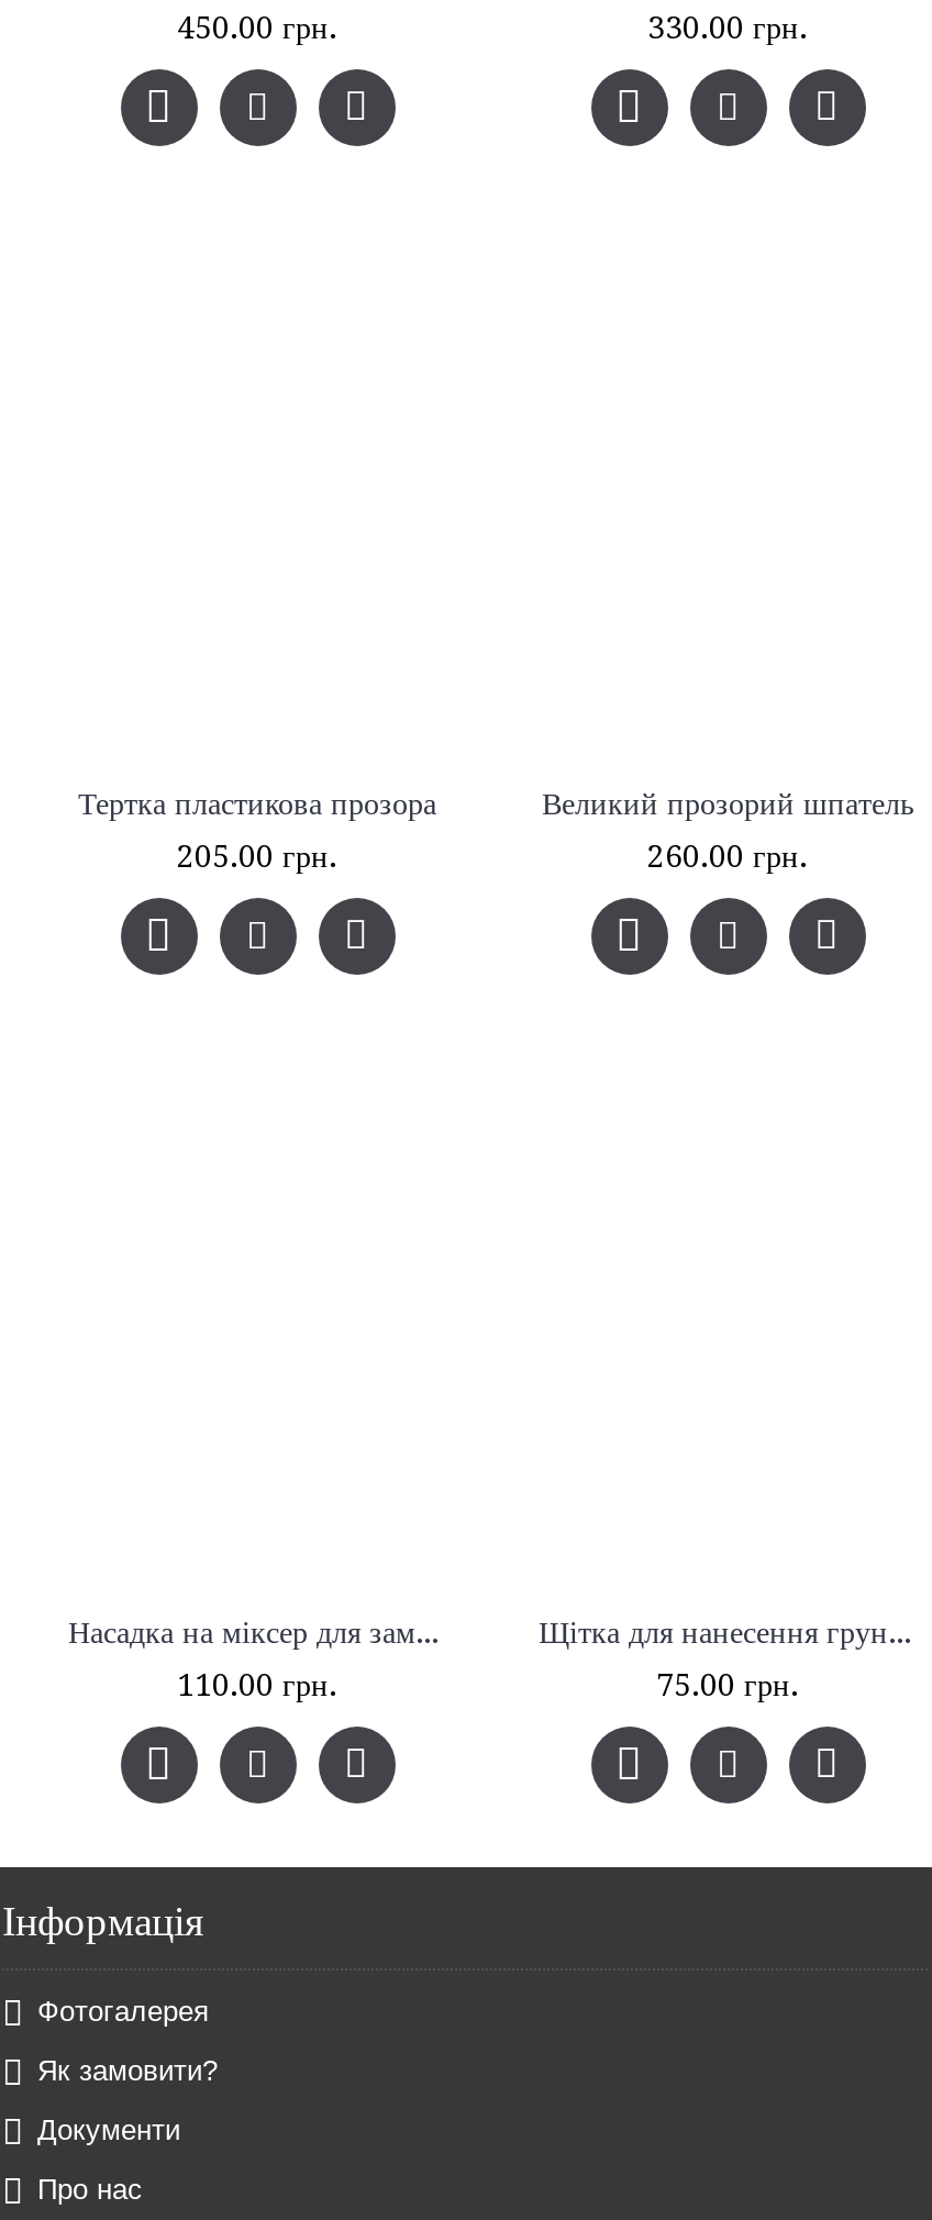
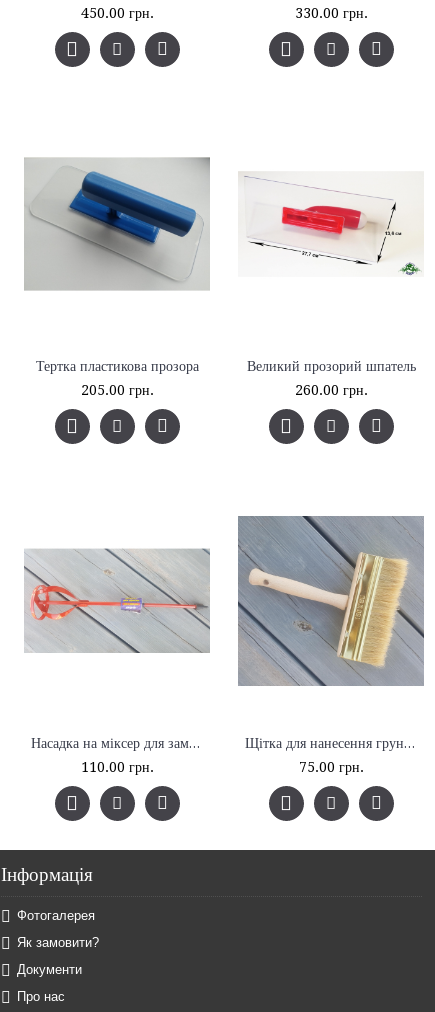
none -> [24,156,211,291] [image]
none -> [239,172,423,276] [image]
none -> [23,548,211,654] [image]
none -> [237,515,425,687] [image]

